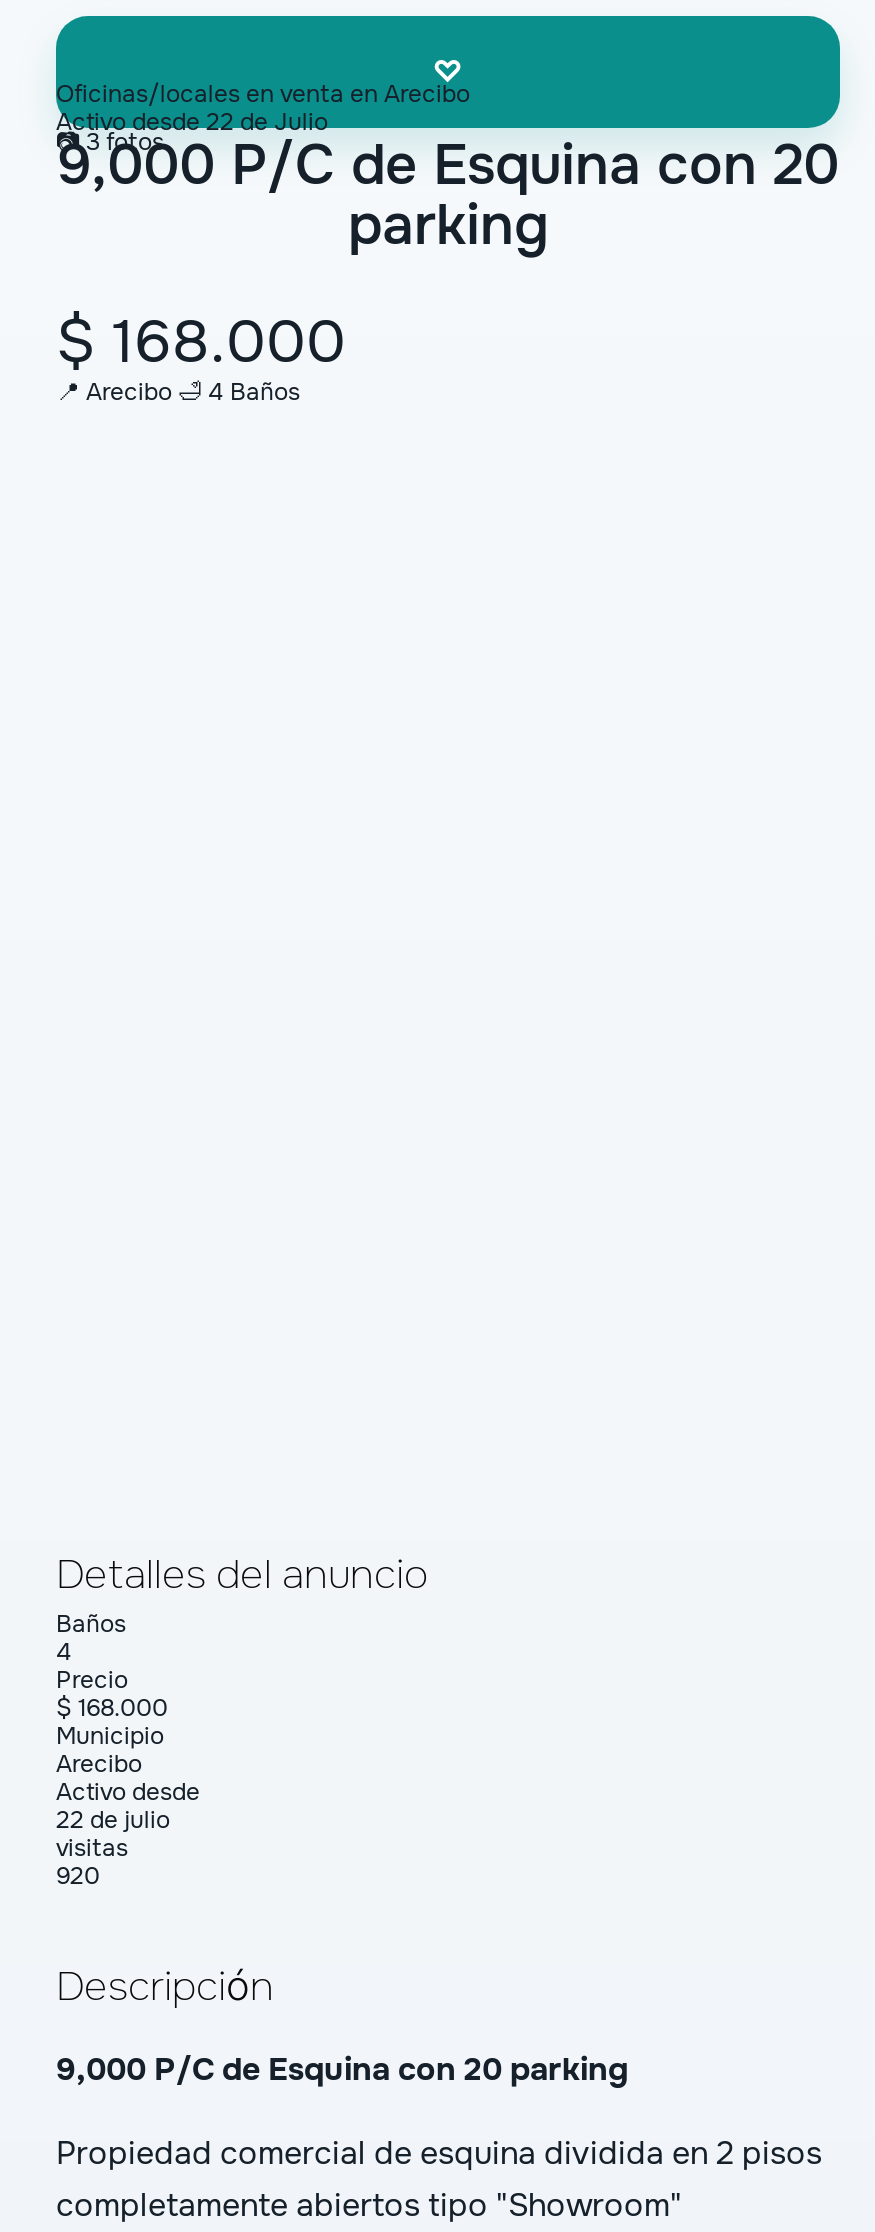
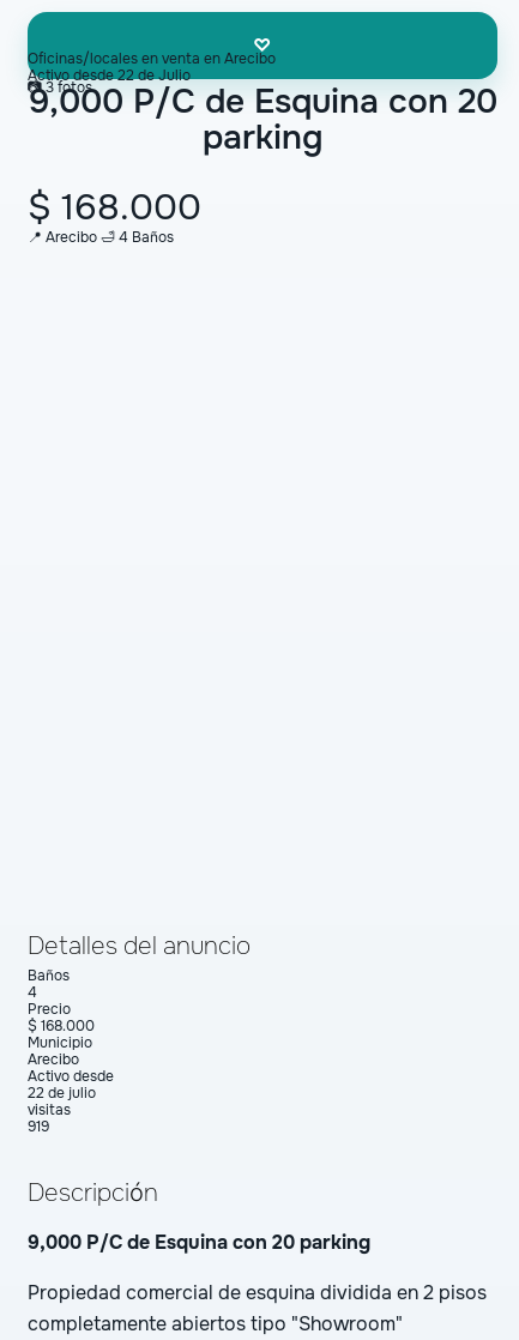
[56,1860,100,1892] 920 -> [28,1117,49,1136] 919

